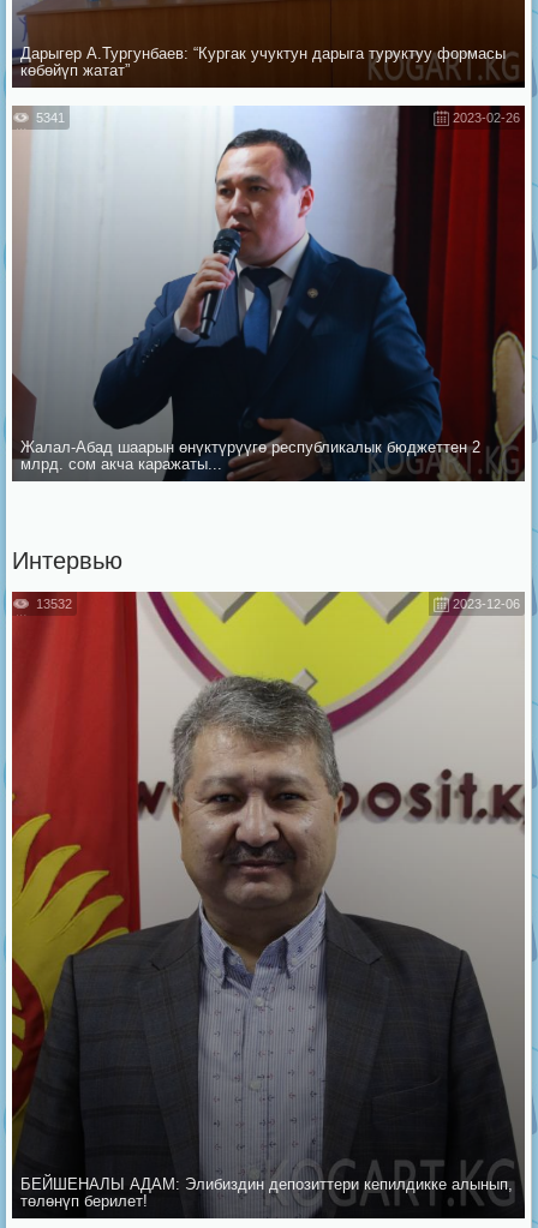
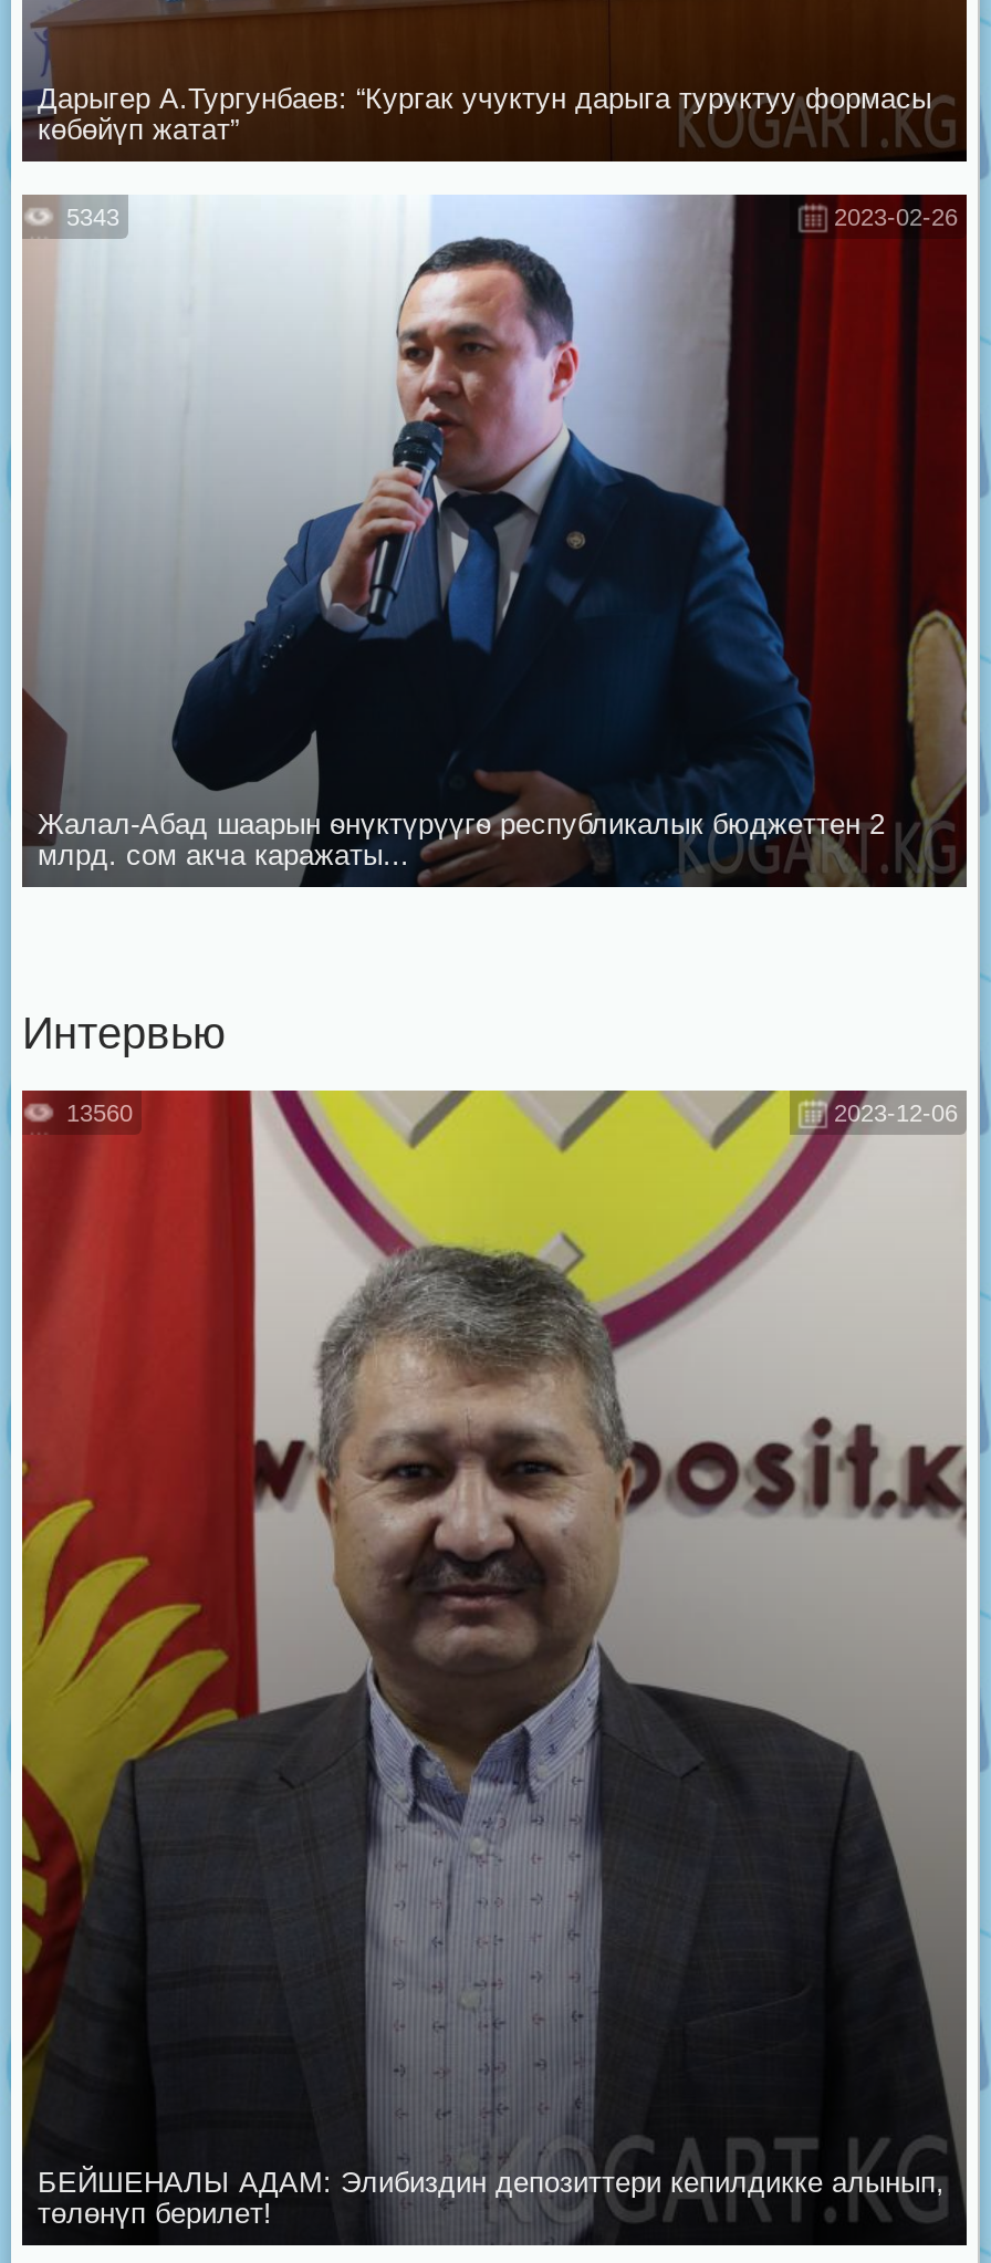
[36,110,65,124] 5341 -> [66,202,119,229] 5343
[36,596,72,611] 13532 -> [66,1099,133,1126] 13560

